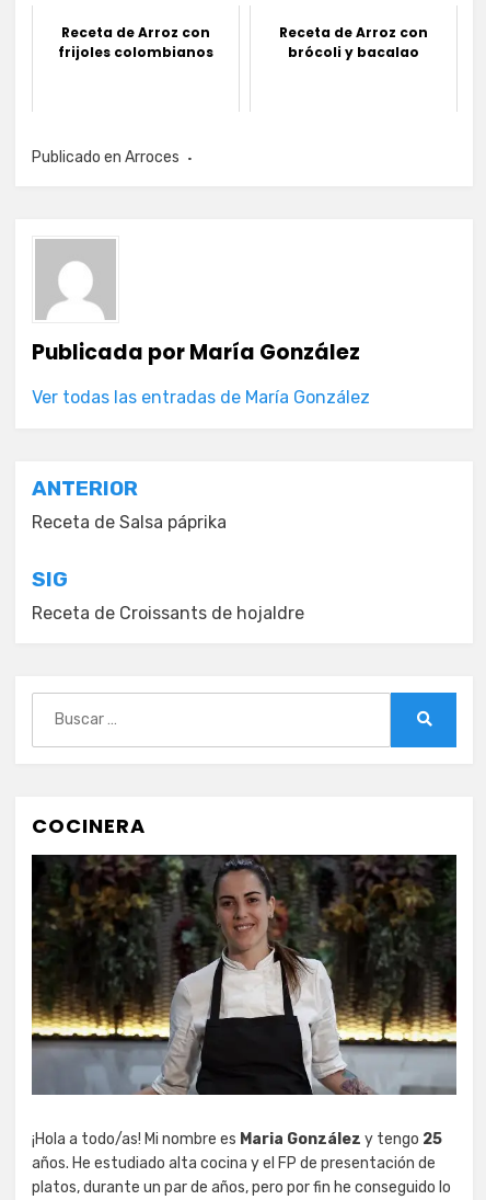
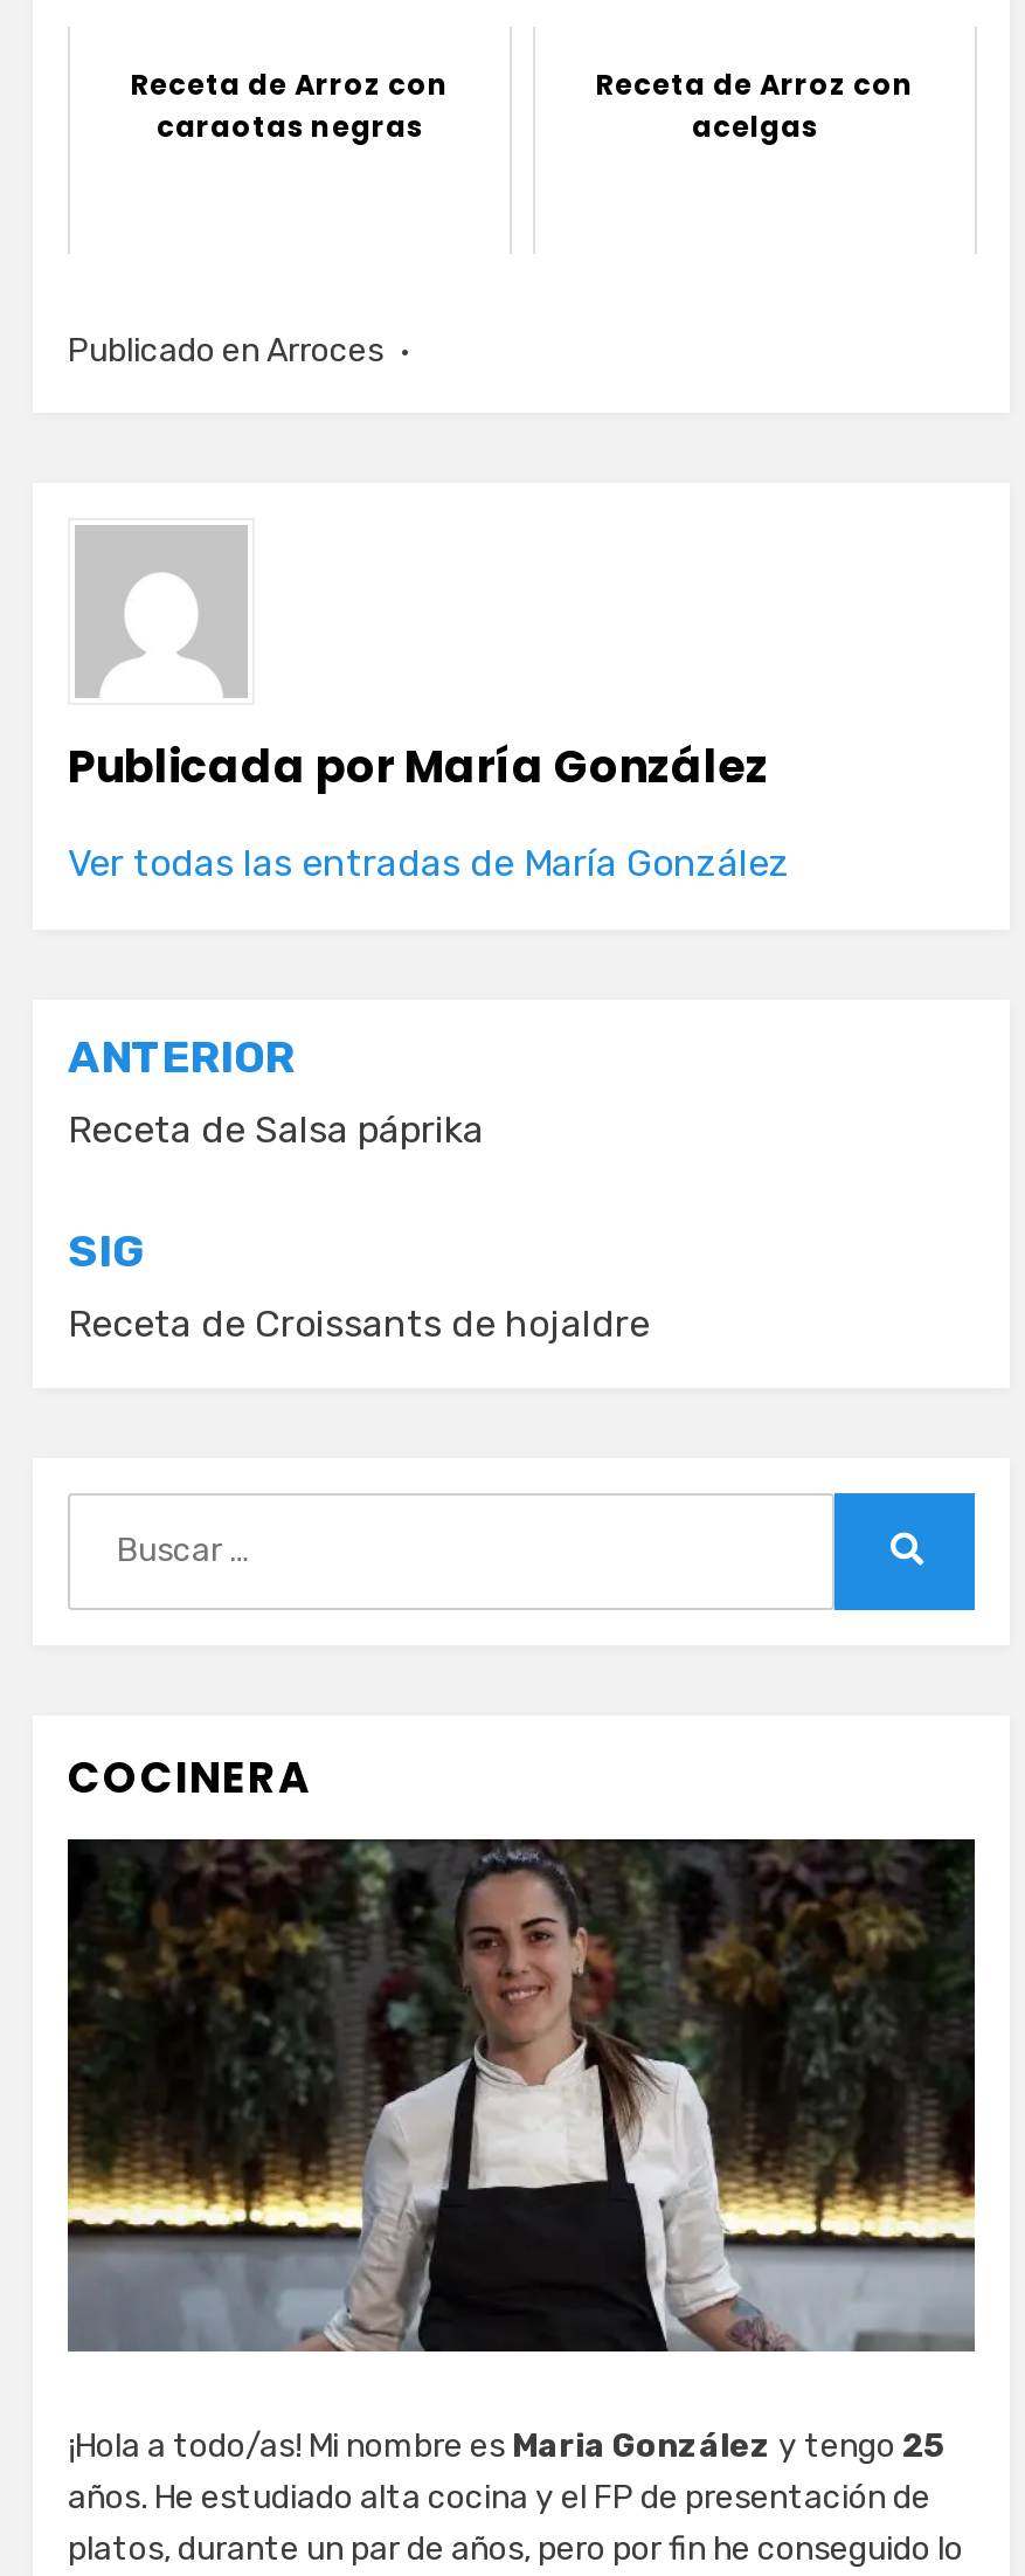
[58,43,213,61] frijoles colombianos -> [157,106,423,146] caraotas negras
[288,43,419,61] brócoli y bacalao -> [692,106,818,146] acelgas

